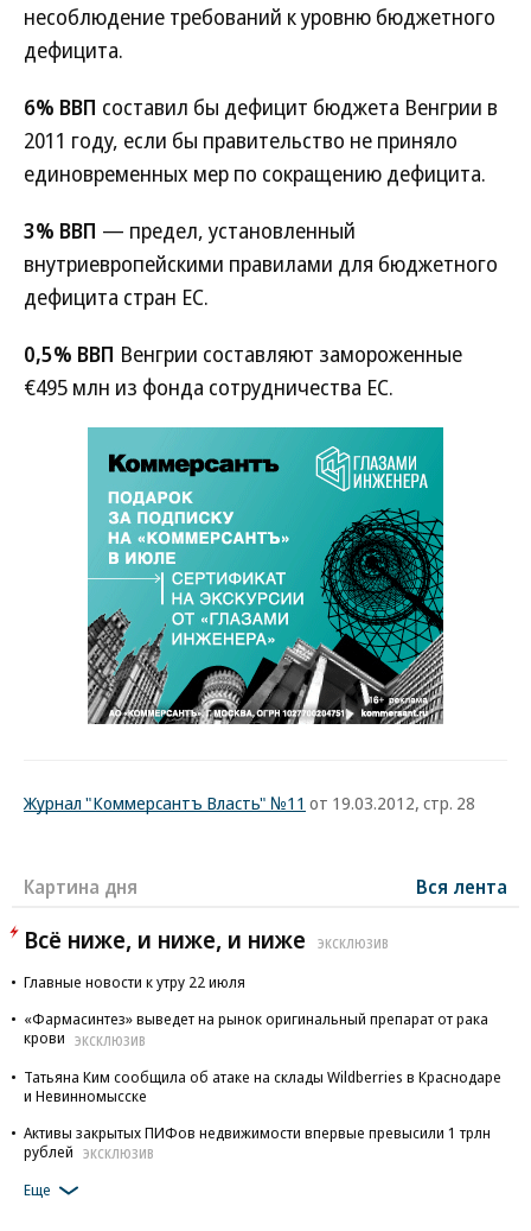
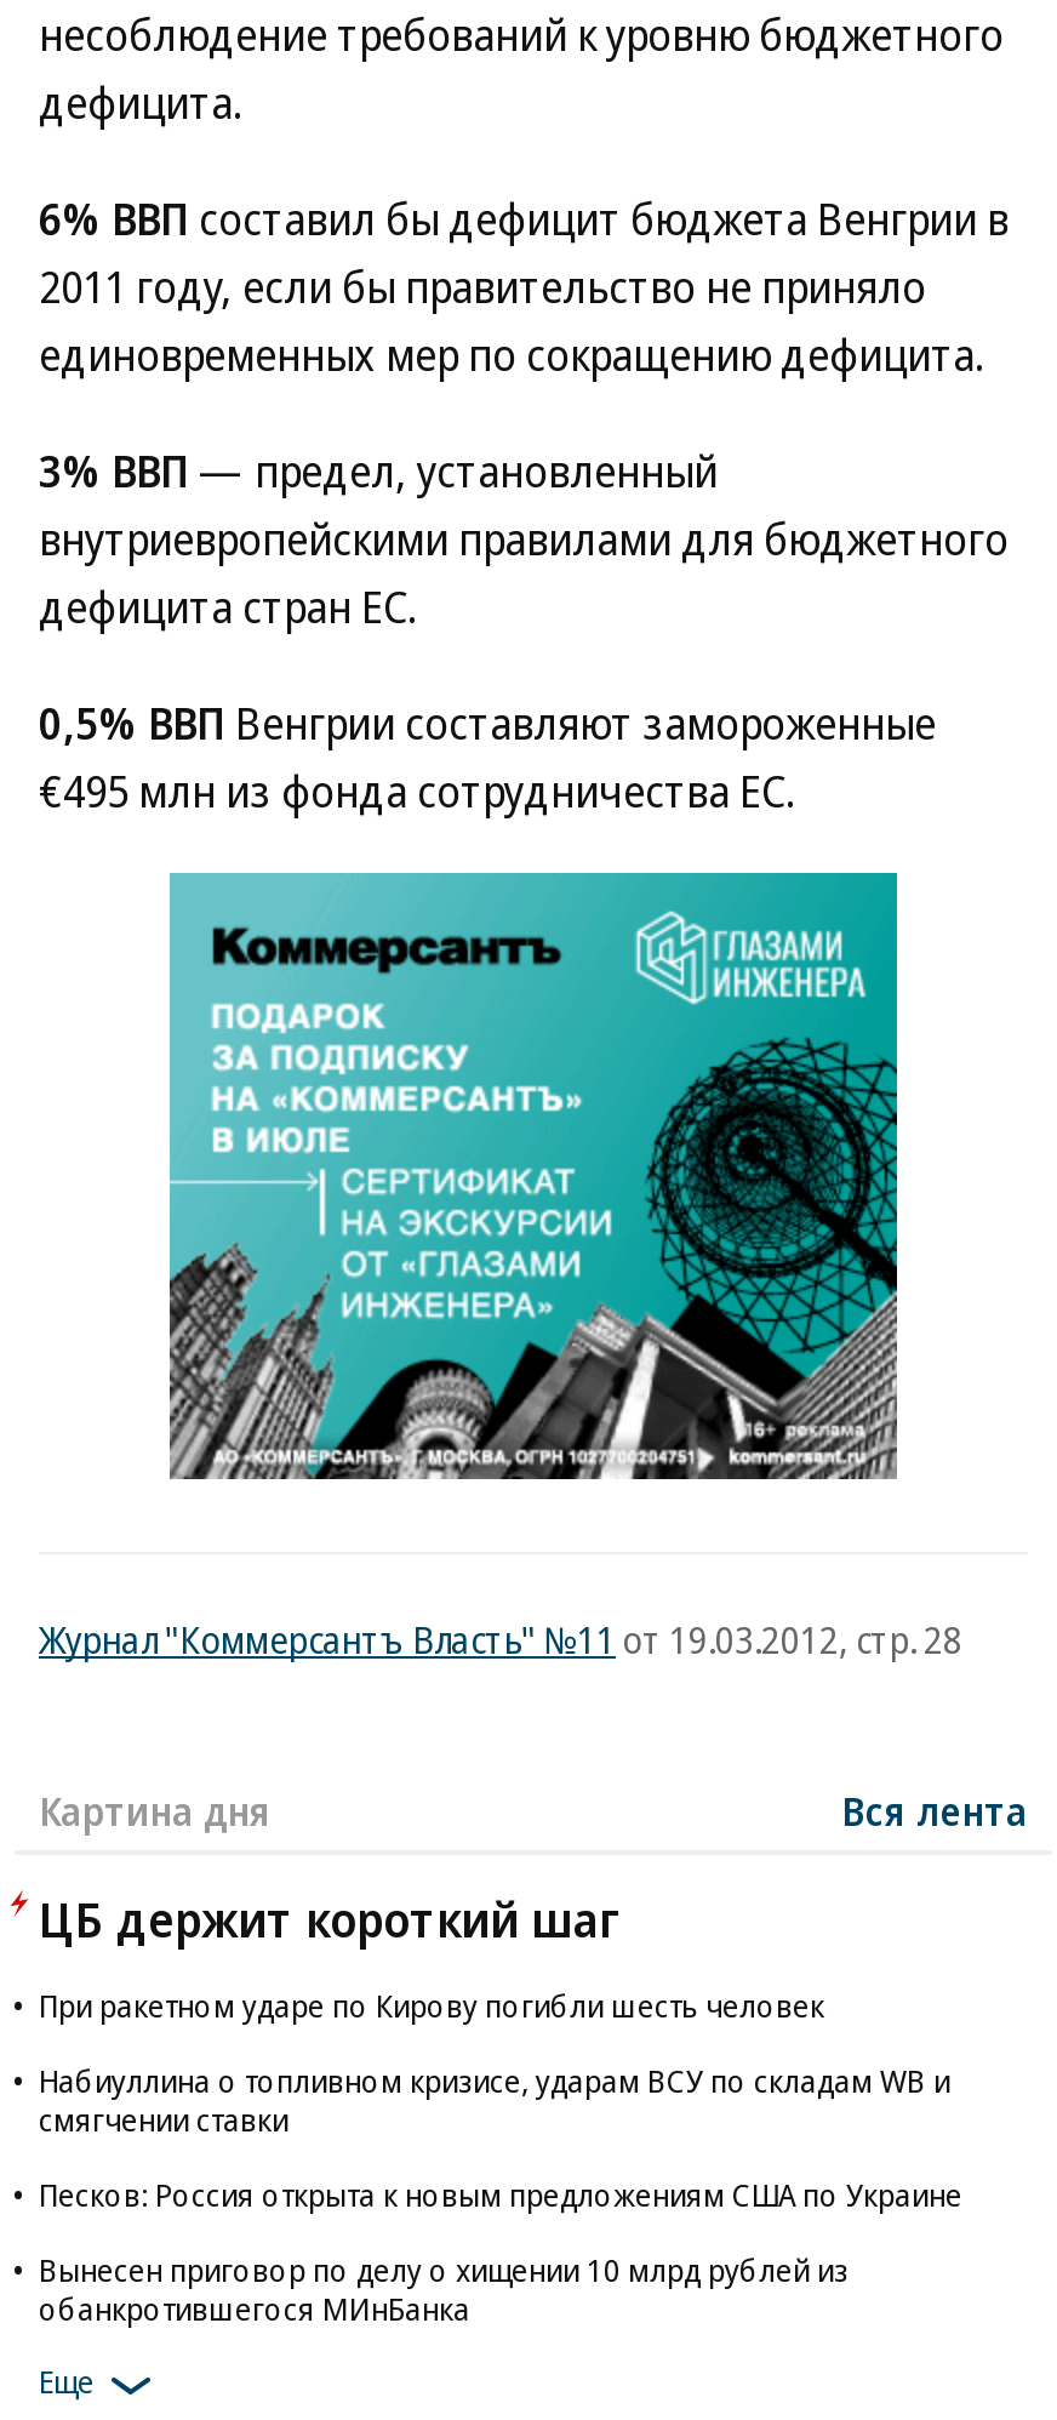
[24,924,389,956] Всё ниже, и ниже, и ниже | ЭКСКЛЮЗИВ -> [39,1887,618,1952] ЦБ держит короткий шаг
[24,971,245,992] Главные новости к утру 22 июля -> [39,1984,824,2027] При ракетном ударе по Кирову погибли шесть человек
[24,1008,488,1049] «Фармасинтез» выведет на рынок оригинальный препарат от рака | крови ЭКСКЛЮЗИВ -> [39,2059,950,2141] Набиуллина о топливном кризисе, ударам ВСУ по складам WB и | смягчении ставки
[24,1065,501,1106] Татьяна Ким сообщила об атаке на склады Wildberries в Краснодаре | и Невинномысске -> [39,2173,962,2216] Песков: Россия открыта к новым предложениям США по Украине
[24,1121,491,1162] Активы закрытых ПИФов недвижимости впервые превысили 1 трлн | рублей ЭКСКЛЮЗИВ -> [39,2248,849,2330] Вынесен приговор по делу о хищении 10 млрд рублей из | обанкротившегося МИнБанка

